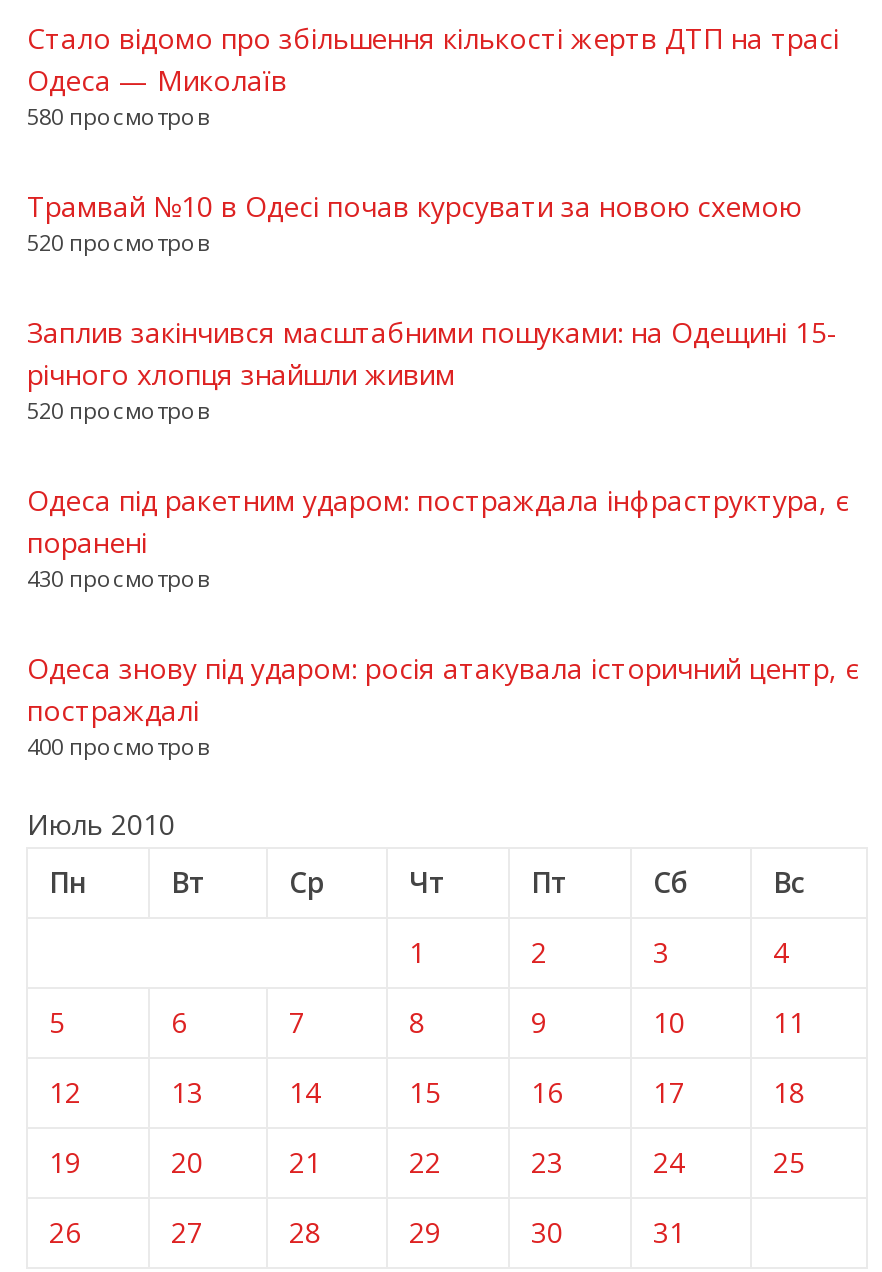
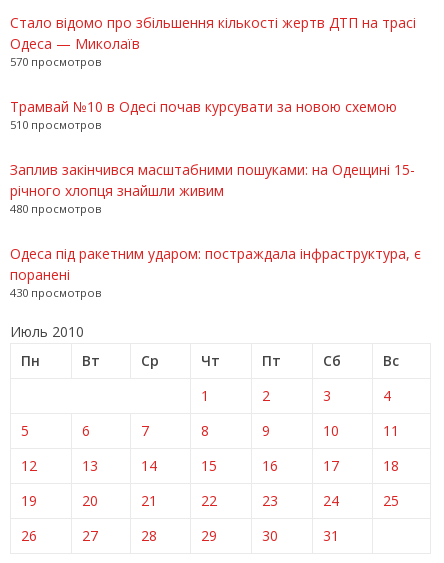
[27,102,209,132] 580 просмотров -> [10,54,101,69] 570 просмотров
[27,228,209,258] 520 просмотров -> [10,117,101,132] 510 просмотров
[27,396,209,426] 520 просмотров -> [10,201,101,216] 480 просмотров
[27,650,859,762] Одеса знову під ударом: росія атакувала історичний центр, є | постраждалі | 400 просмотров -> none

